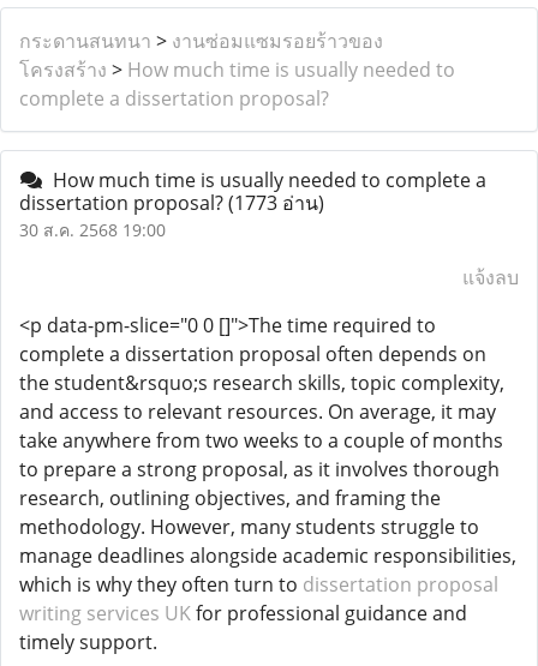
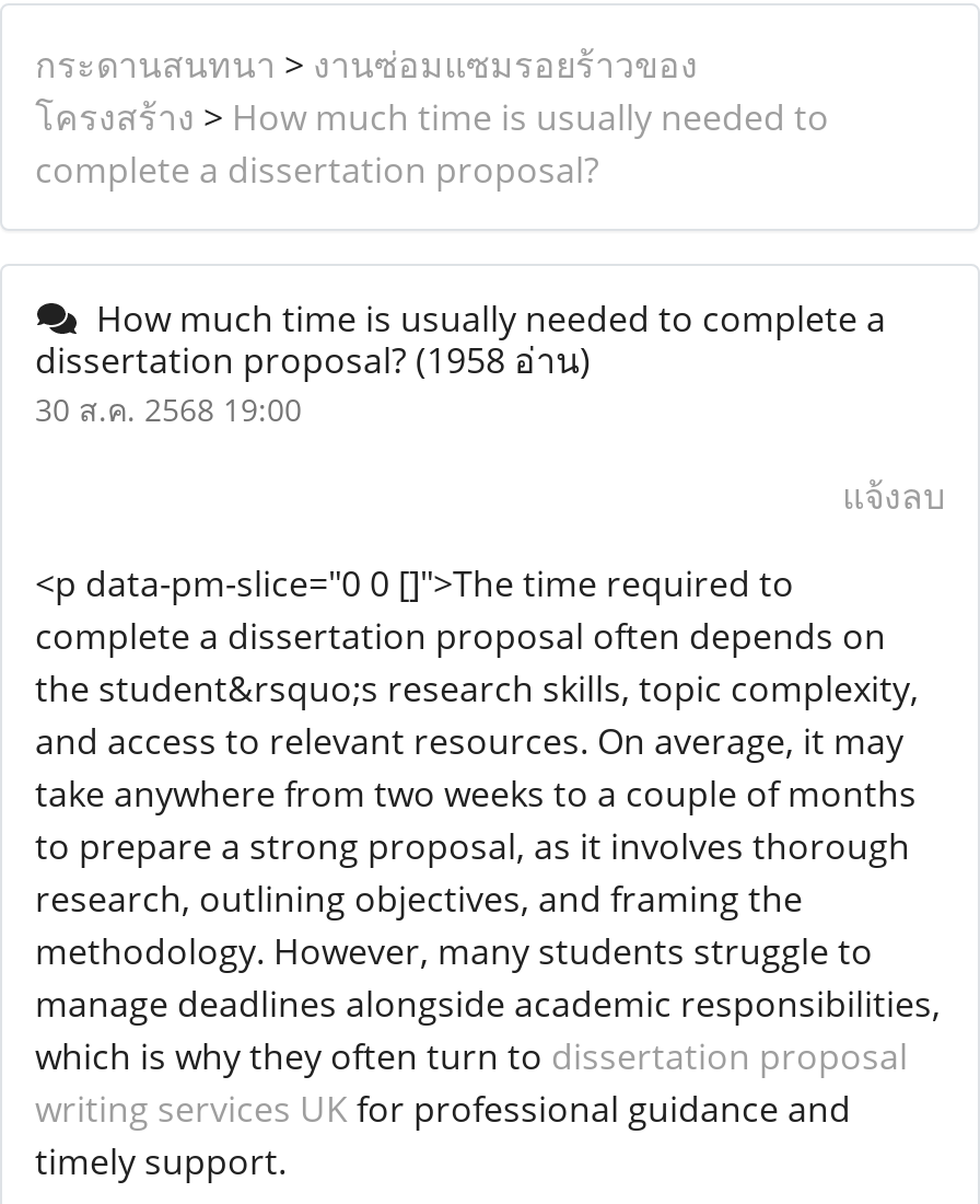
[19,190,324,216] dissertation proposal? (1773 อ่าน) -> [35,336,591,384] dissertation proposal? (1958 อ่าน)

